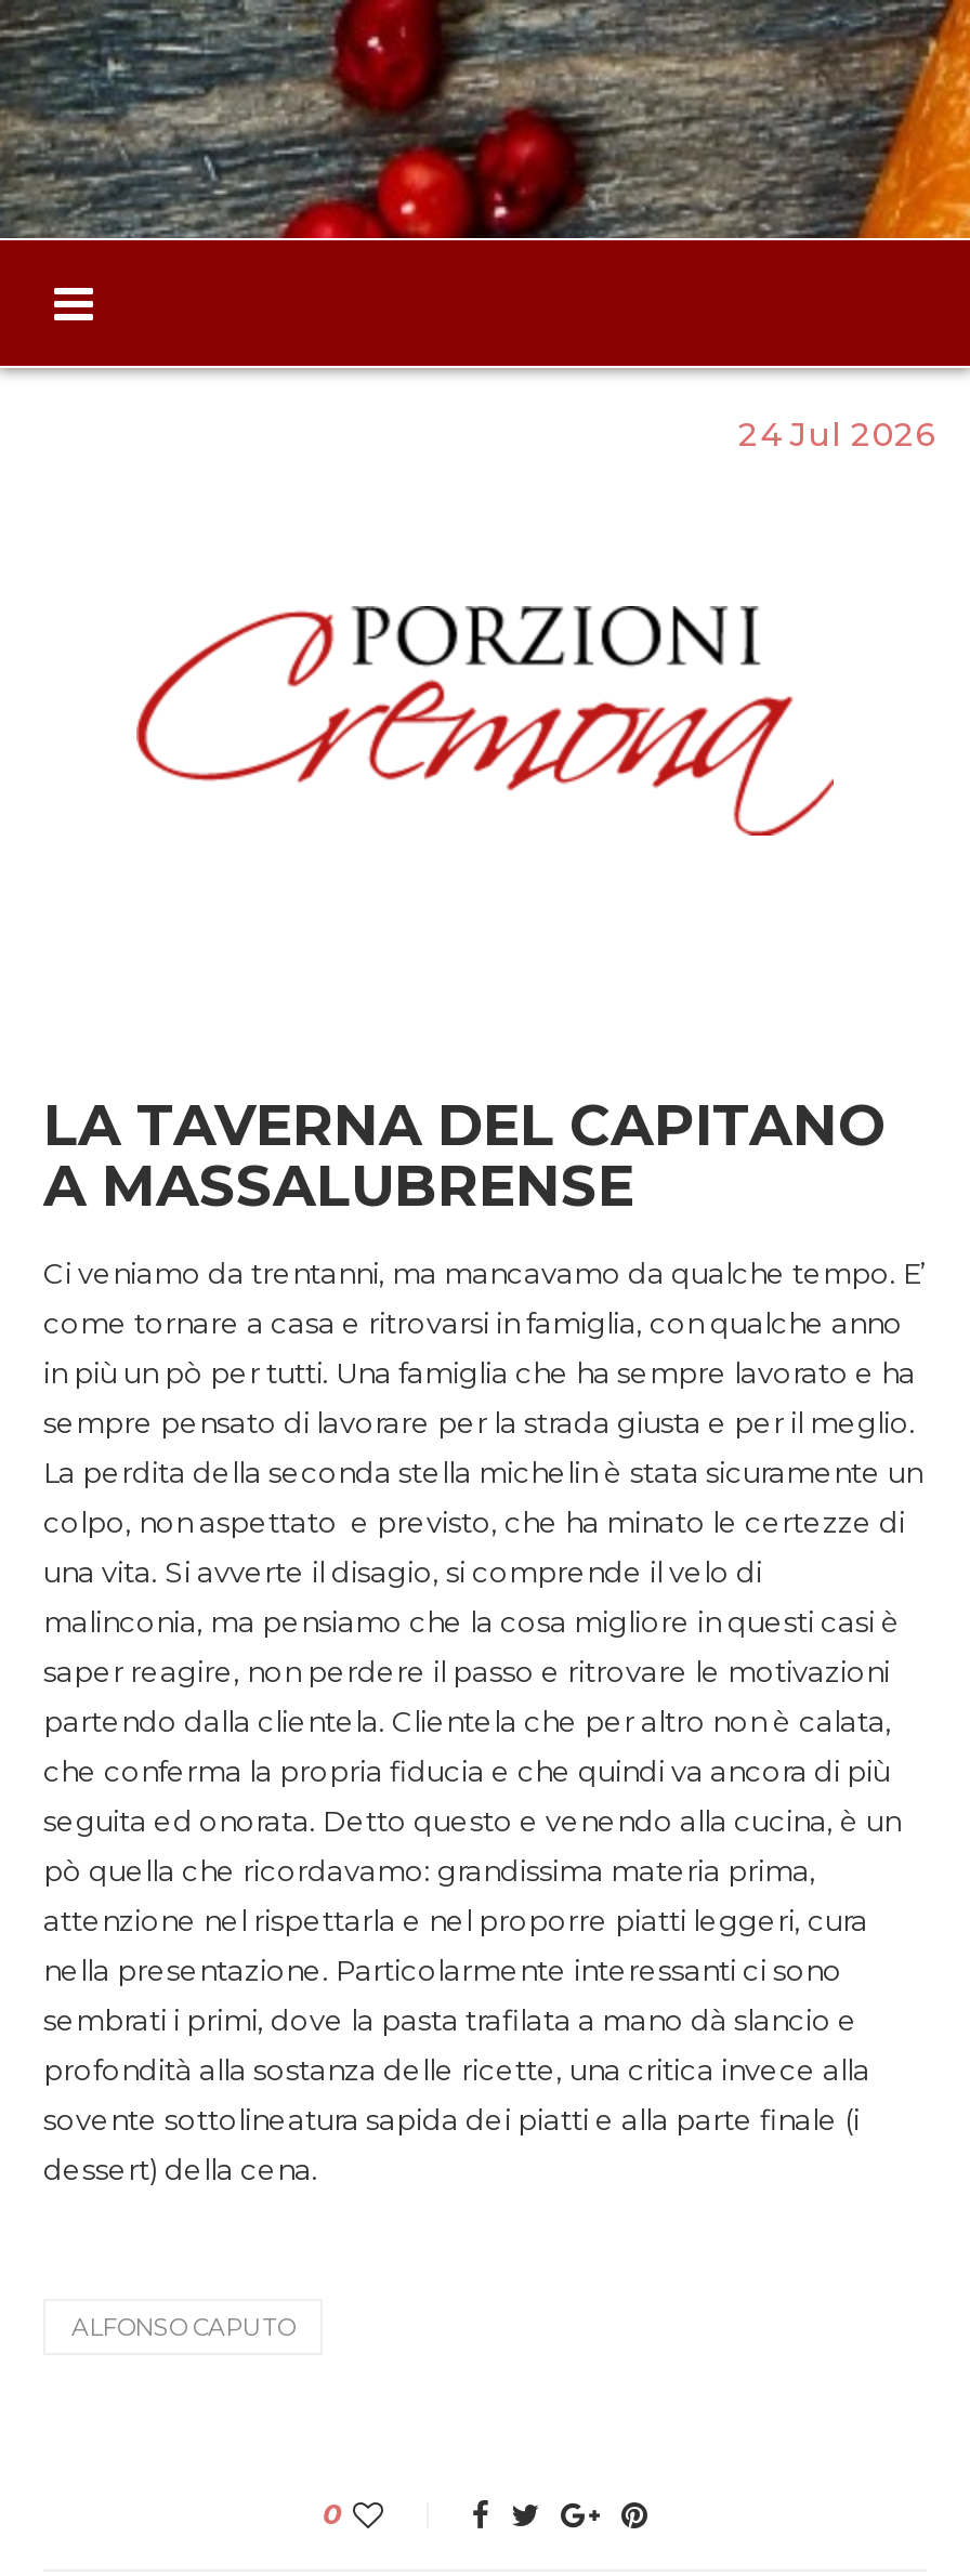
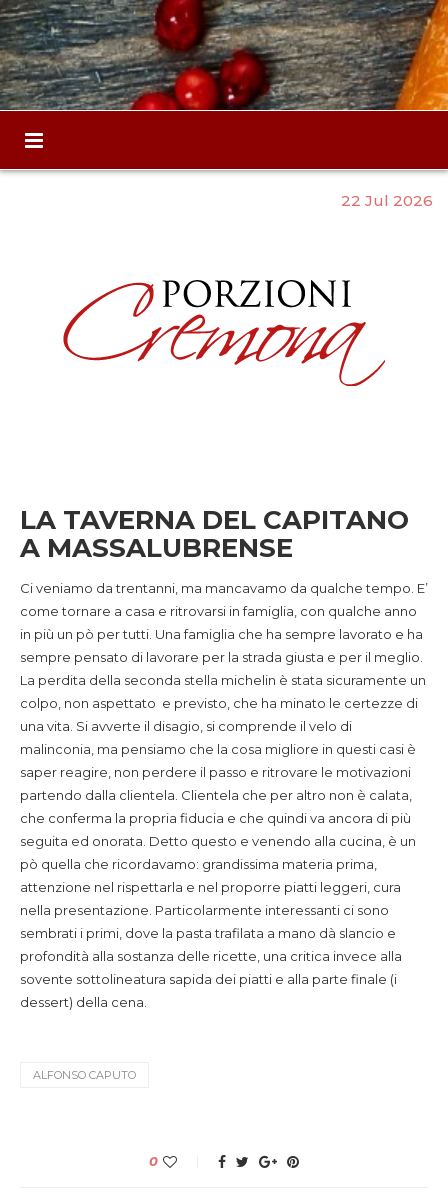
[738,413,938,455] 24 Jul 2026 -> [341,191,433,210] 22 Jul 2026

